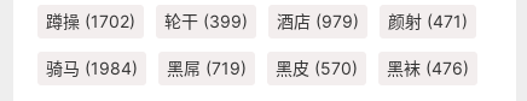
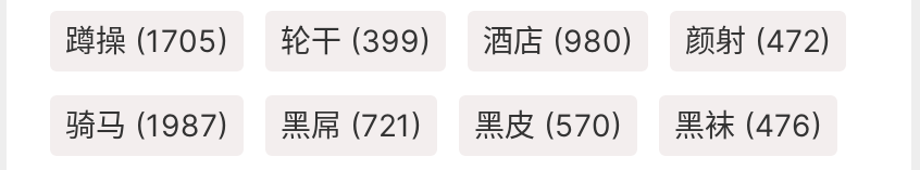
[46,11,135,31] 蹲操(1702) -> [65,22,228,58] 蹲操(1705)
[277,11,359,31] 酒店(979) -> [483,22,633,58] 酒店(980)
[388,11,468,31] 颜射(471) -> [685,22,831,58] 颜射(472)
[46,58,138,78] 骑马(1984) -> [65,106,228,143] 骑马(1987)
[167,58,247,78] 黑屌(719) -> [281,106,422,143] 黑屌(721)

